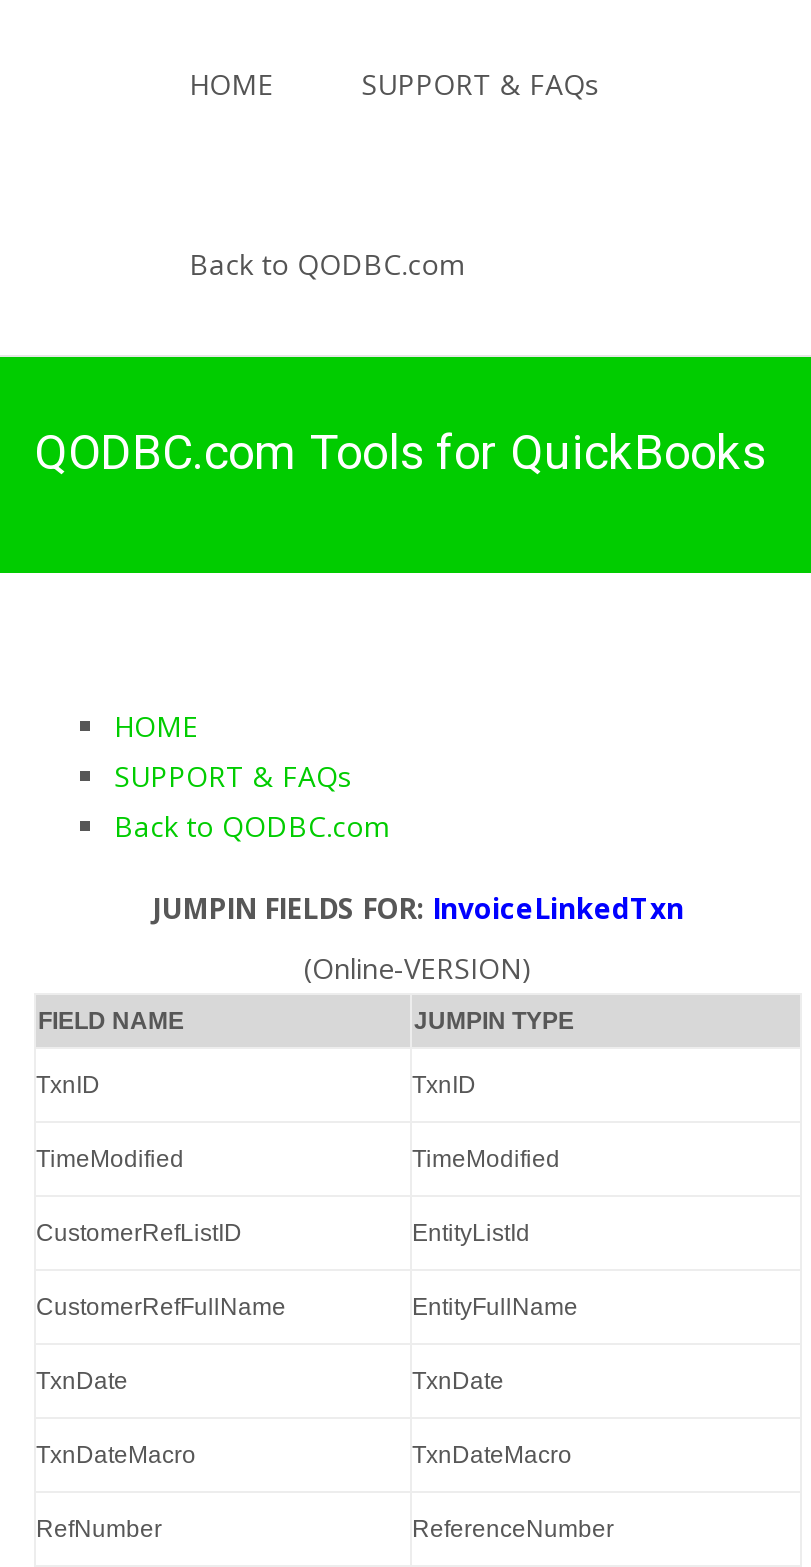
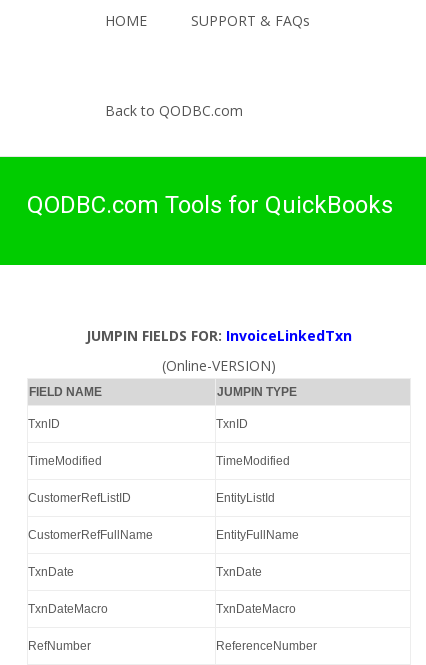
[114,707,390,845] HOME | SUPPORT & FAQs | Back to QODBC.com -> none

